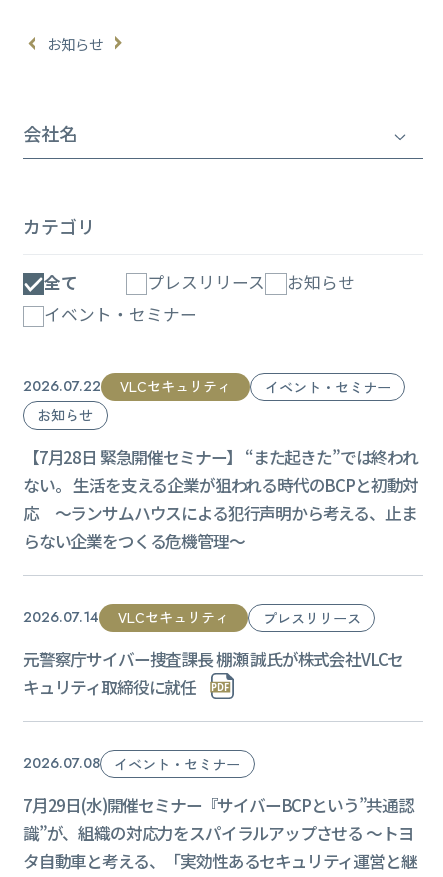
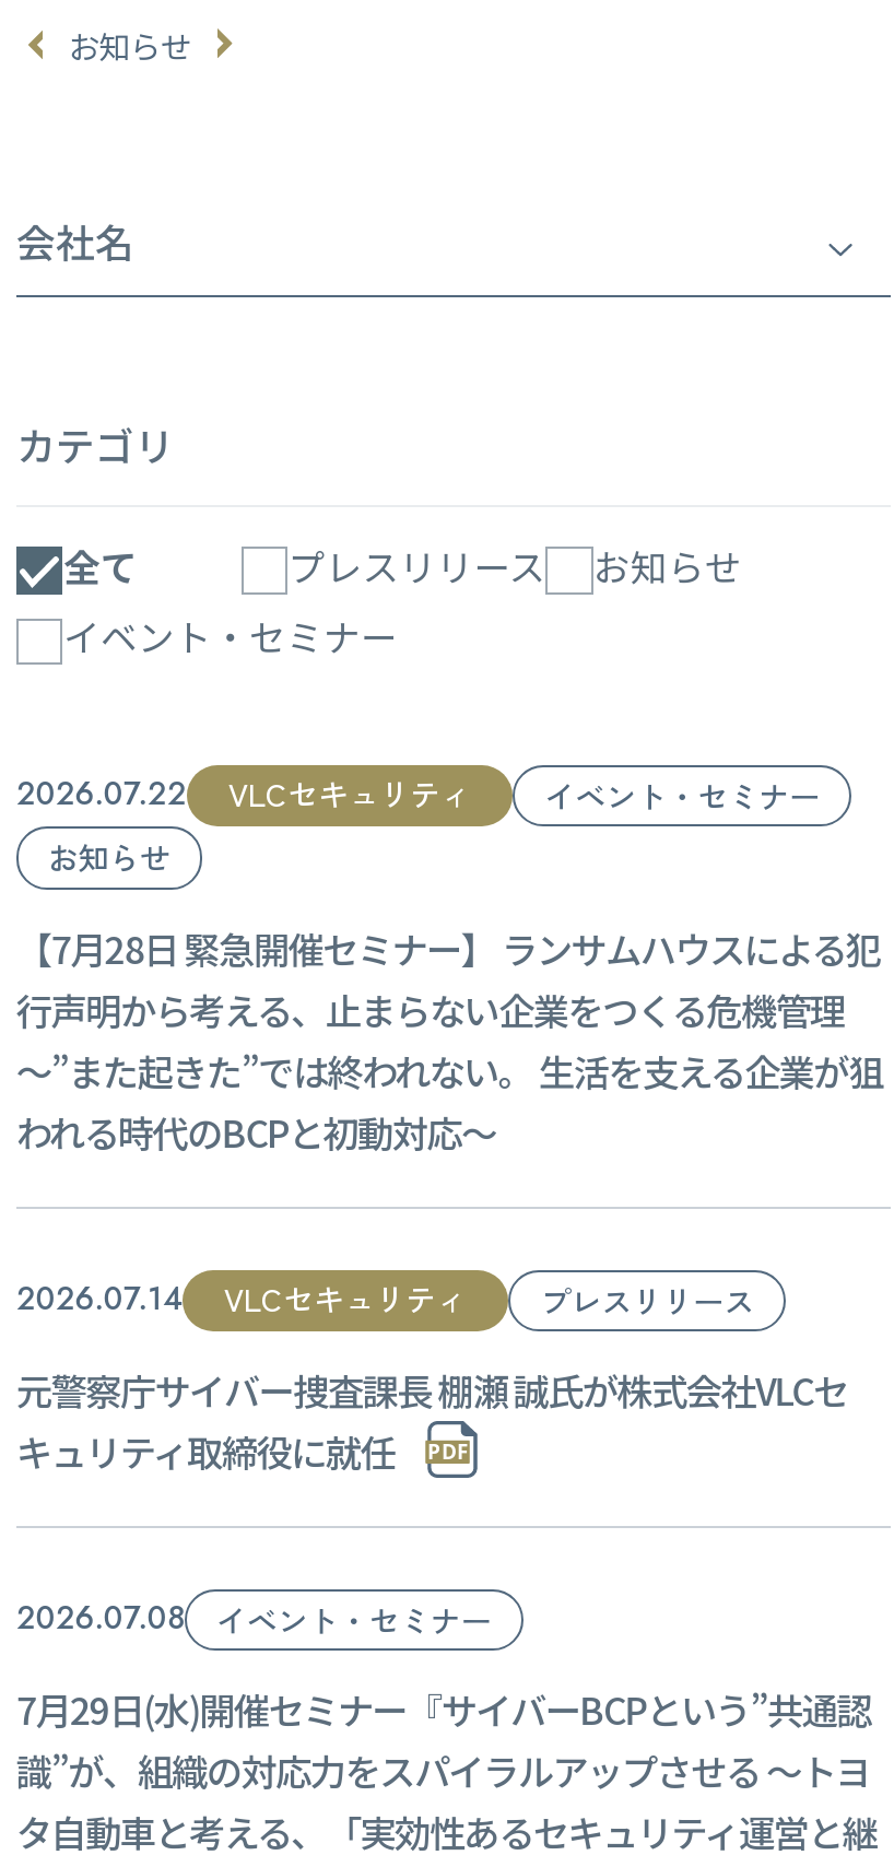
[23,445,418,553] 【7月28日 緊急開催セミナー】 “また起きた”では終われ | ない。 生活を支える企業が狙われる時代のBCPと初動対 | 応 ～ランサムハウスによる犯行声明から考える、止ま | らない企業をつくる危機管理～ -> [16,922,883,1158] 【7月28日 緊急開催セミナー】 ランサムハウスによる犯 | 行声明から考える、止まらない企業をつくる危機管理 | ～”また起きた”では終われない。 生活を支える企業が狙 | われる時代のBCPと初動対応～

